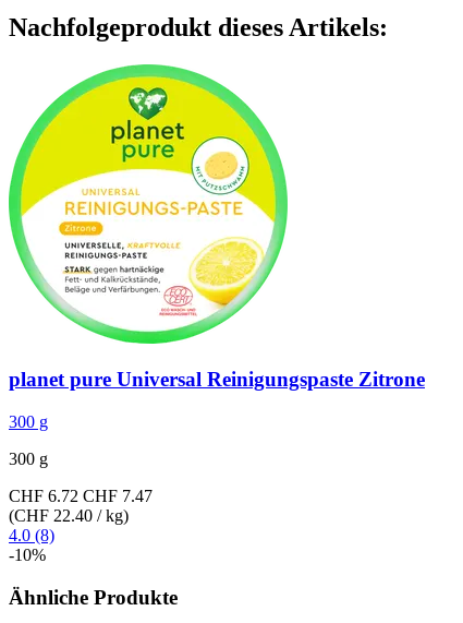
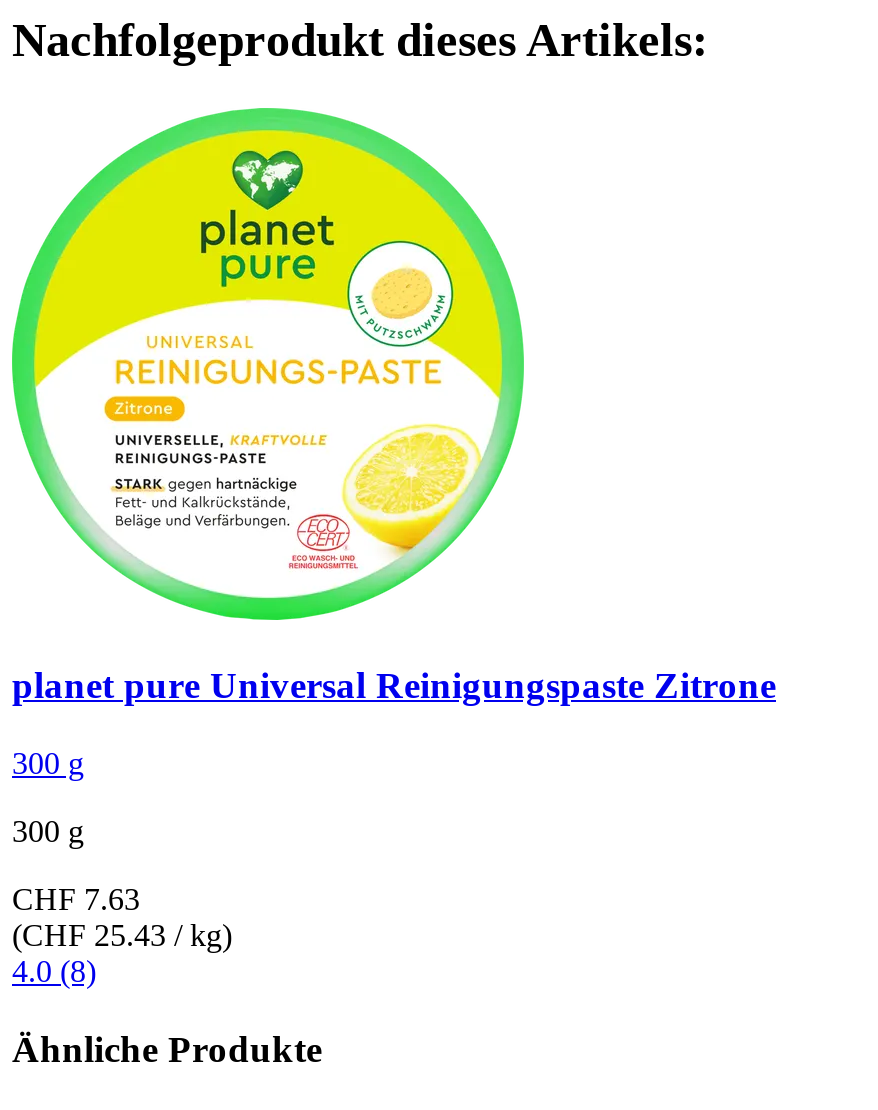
[9,487,153,525] CHF 6.72 CHF 7.47 | (CHF 22.40 / kg) -> [12,882,232,952] CHF 7.63 | (CHF 25.43 / kg)
[9,546,46,564] -10% -> none

